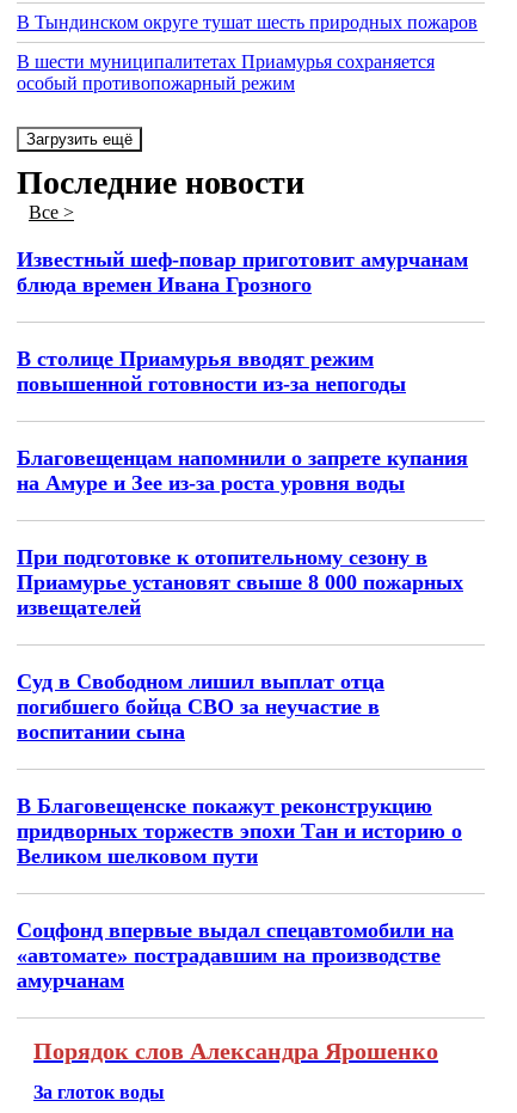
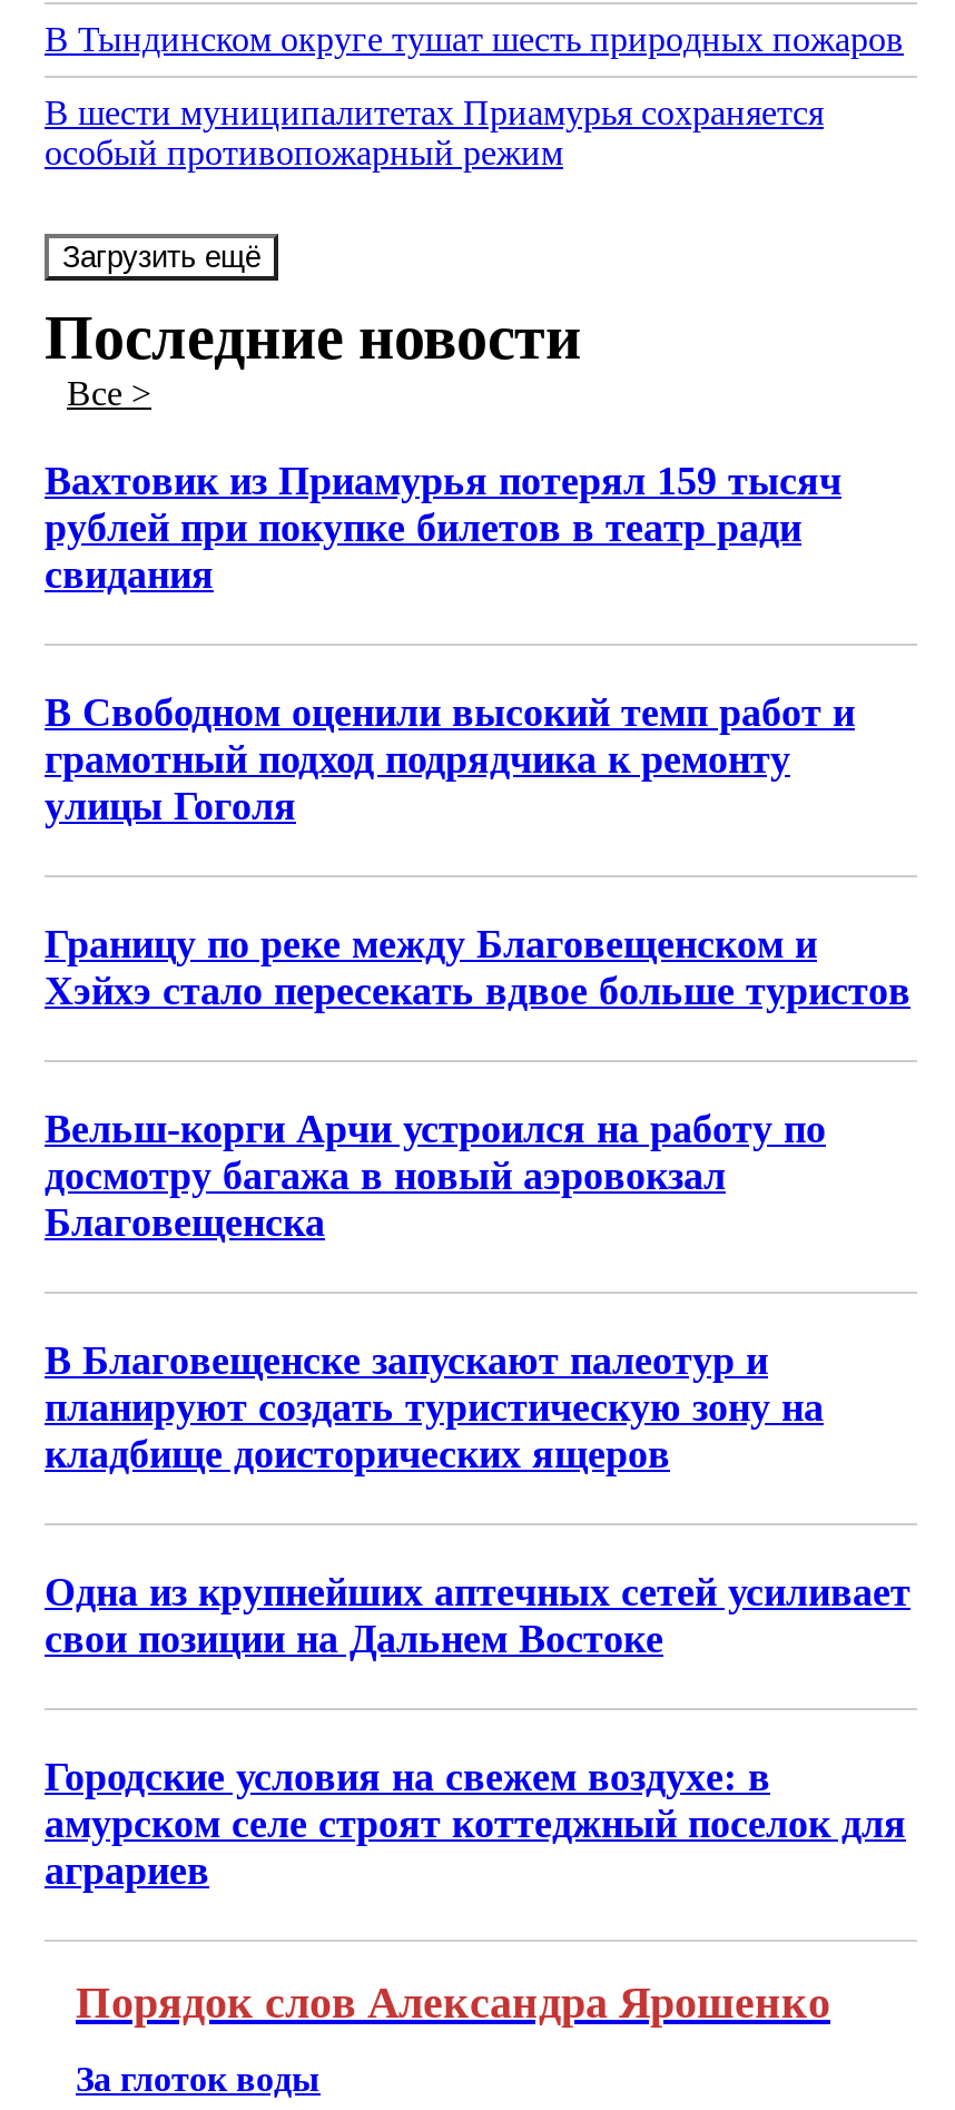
[17,248,468,297] Известный шеф-повар приготовит амурчанам | блюда времен Ивана Грозного -> [45,459,841,597] Вахтовик из Приамурья потерял 159 тысяч | рублей при покупке билетов в театр ради | свидания
[17,347,406,396] В столице Приамурья вводят режим | повышенной готовности из-за непогоды -> [45,691,855,829] В Свободном оценили высокий темп работ и | грамотный подход подрядчика к ремонту | улицы Гоголя
[17,446,468,495] Благовещенцам напомнили о запрете купания | на Амуре и Зее из-за роста уровня воды -> [45,923,910,1014] Границу по реке между Благовещенском и | Хэйхэ стало пересекать вдвое больше туристов
[17,546,463,620] При подготовке к отопительному сезону в | Приамурье установят свыше 8 000 пожарных | извещателей -> [45,1107,826,1246] Вельш-корги Арчи устроился на работу по | досмотру багажа в новый аэровокзал | Благовещенска
[17,670,384,744] Суд в Свободном лишил выплат отца | погибшего бойца СВО за неучастие в | воспитании сына -> [45,1339,824,1477] В Благовещенске запускают палеотур и | планируют создать туристическую зону на | кладбище доисторических ящеров
[17,794,462,868] В Благовещенске покажут реконструкцию | придворных торжеств эпохи Тан и историю о | Великом шелковом пути -> [45,1571,910,1662] Одна из крупнейших аптечных сетей усиливает | свои позиции на Дальнем Востоке
[17,918,454,993] Соцфонд впервые выдал спецавтомобили на | «автомате» пострадавшим на производстве | амурчанам -> [45,1755,906,1894] Городские условия на свежем воздухе: в | амурском селе строят коттеджный поселок для | аграриев

